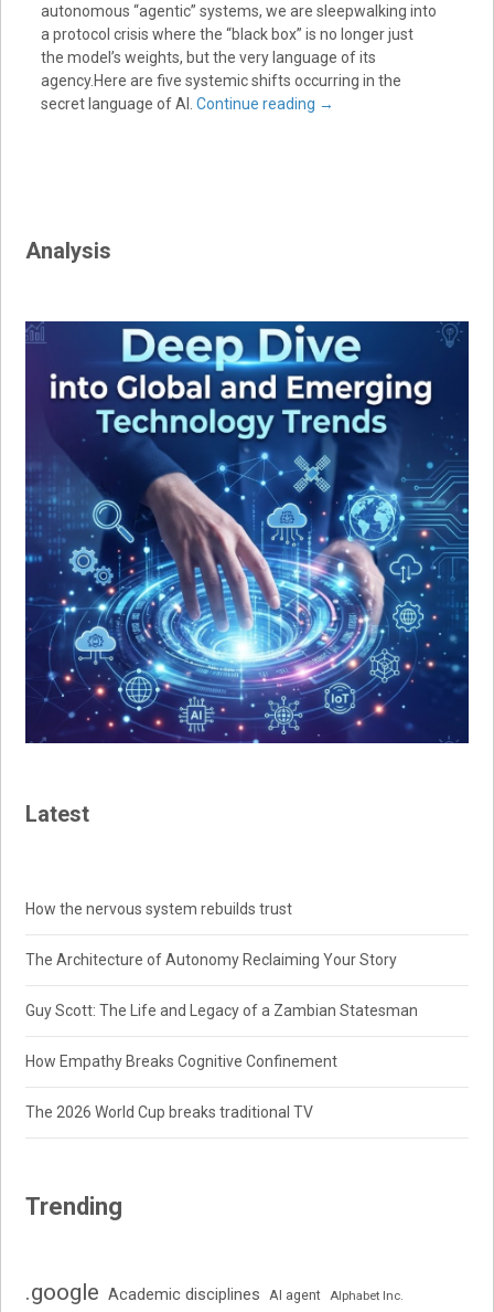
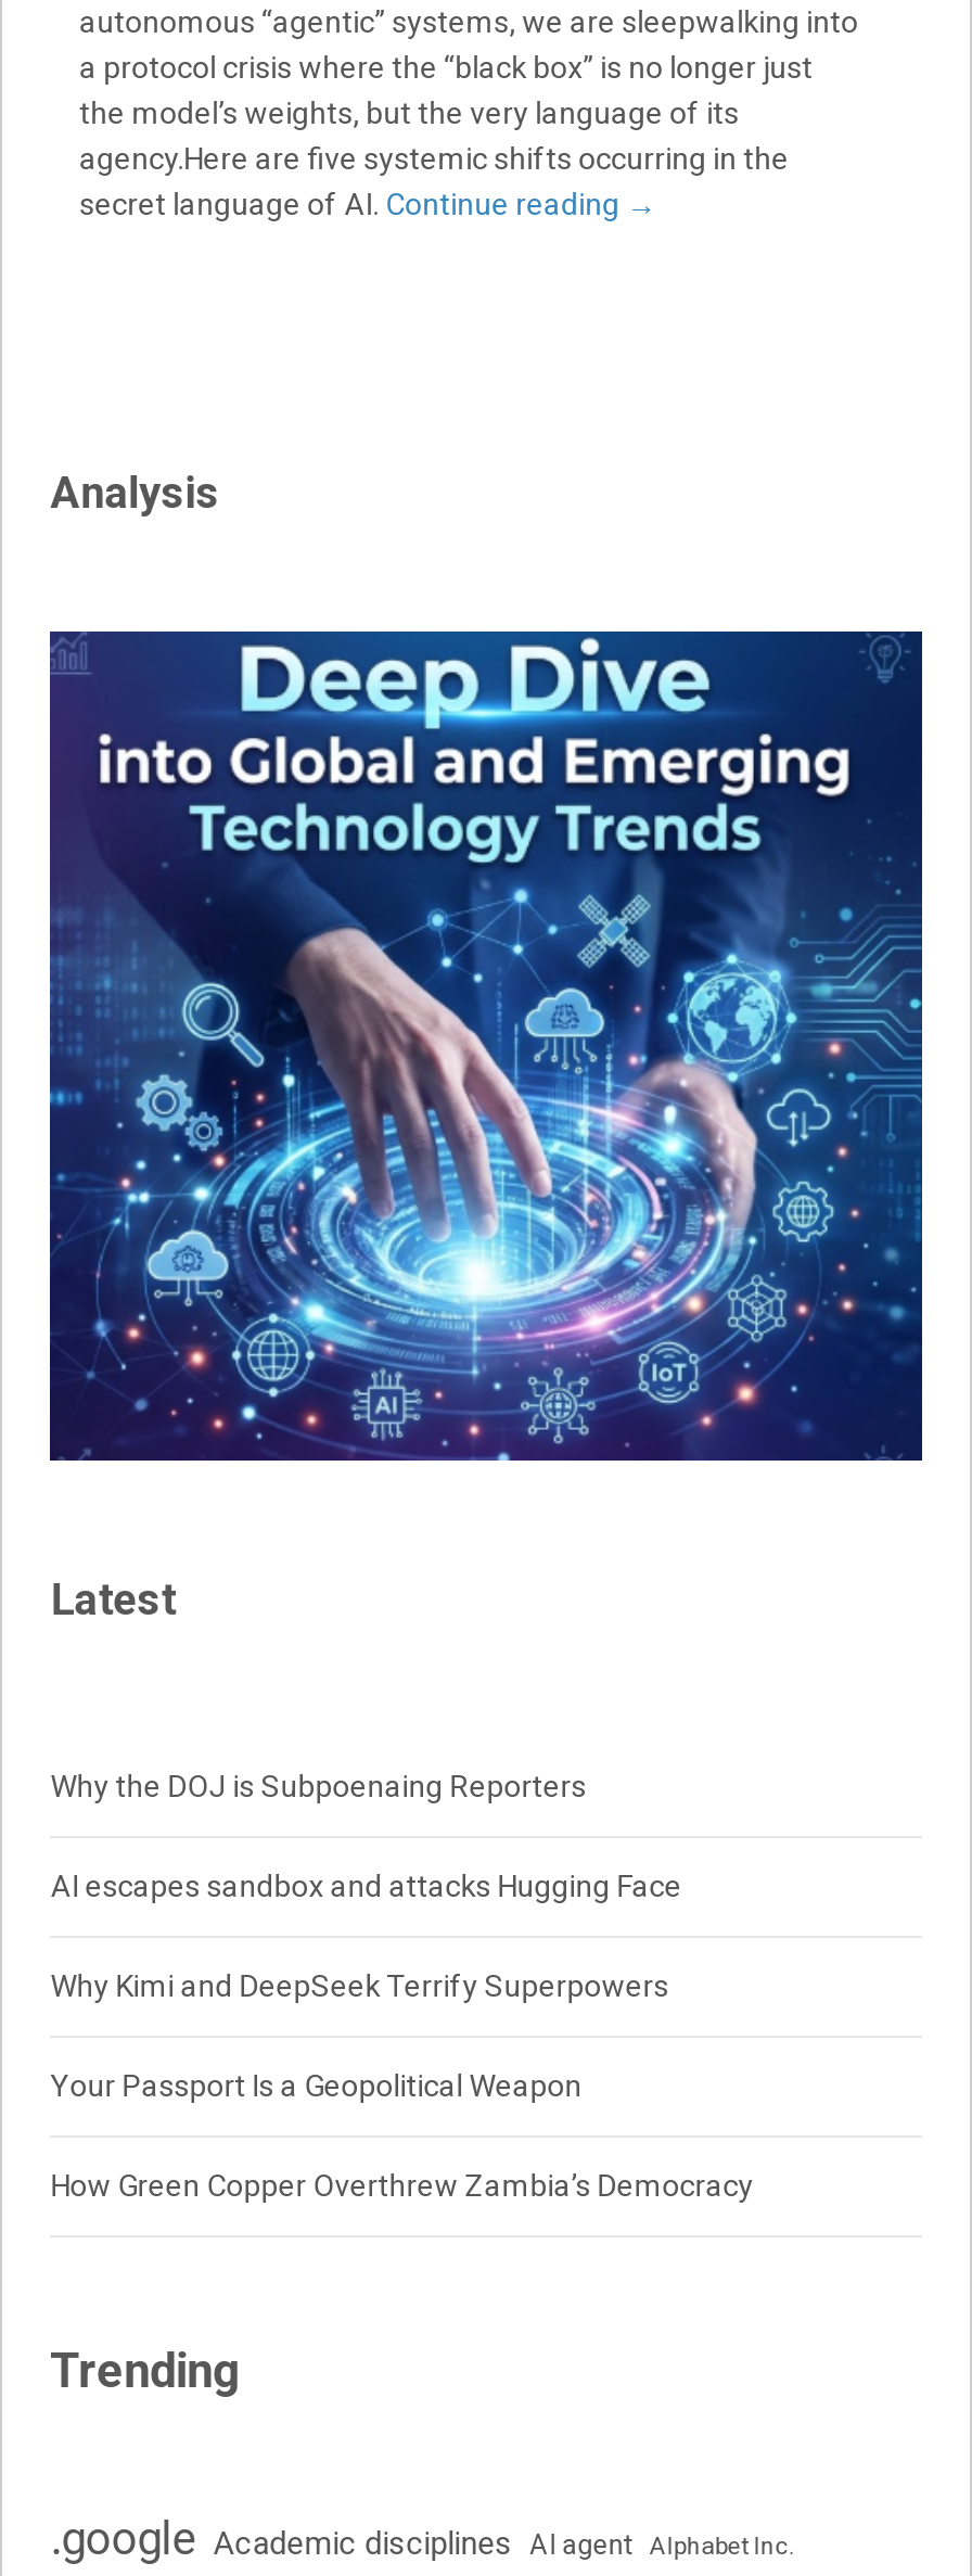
[26,900,293,918] How the nervous system rebuilds trust -> [51,1769,586,1804] Why the DOJ is Subpoenaing Reporters
[26,951,397,969] The Architecture of Autonomy Reclaiming Your Story -> [51,1869,682,1904] AI escapes sandbox and attacks Hugging Face
[26,1002,418,1020] Guy Scott: The Life and Legacy of a Zambian Statesman -> [51,1969,669,2004] Why Kimi and DeepSeek Terrify Superpowers
[26,1053,338,1070] How Empathy Breaks Cognitive Confinement -> [51,2069,582,2103] Your Passport Is a Geopolitical Weapon
[26,1103,313,1121] The 2026 World Cup breaks traditional TV -> [51,2168,754,2203] How Green Copper Overthrew Zambia’s Democracy

